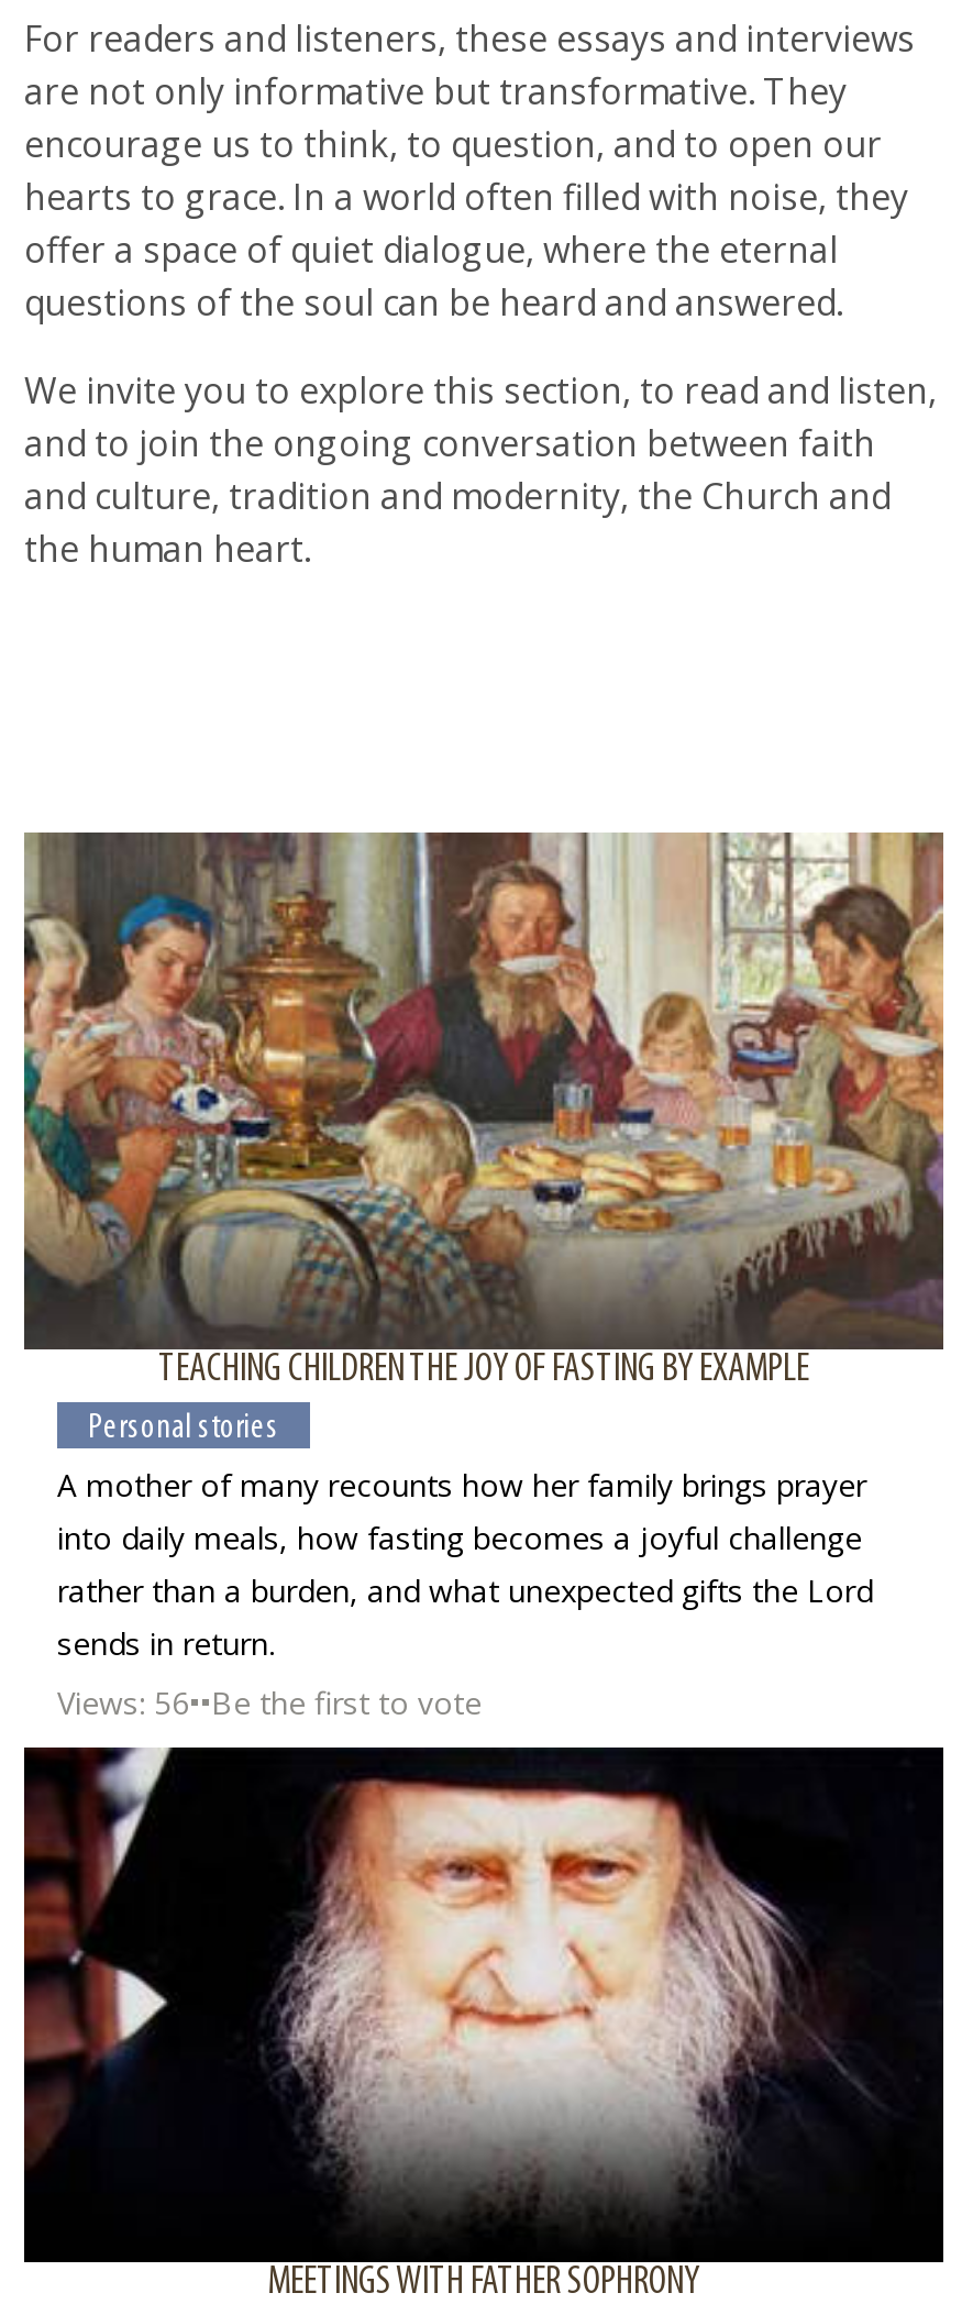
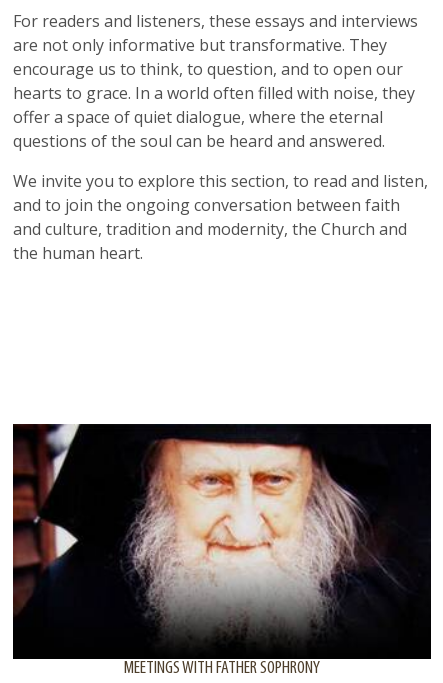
[22,830,946,1722] [image] | TEACHING СHILDREN THE JOY OF FASTING BY EXAMPLE | Personal stories | A mother of many recounts how her family brings prayer | into daily meals, how fasting becomes a joyful challenge | rather than a burden, and what unexpected gifts the Lord | sends in return. | Views: 56 Be the first to vote -> none

